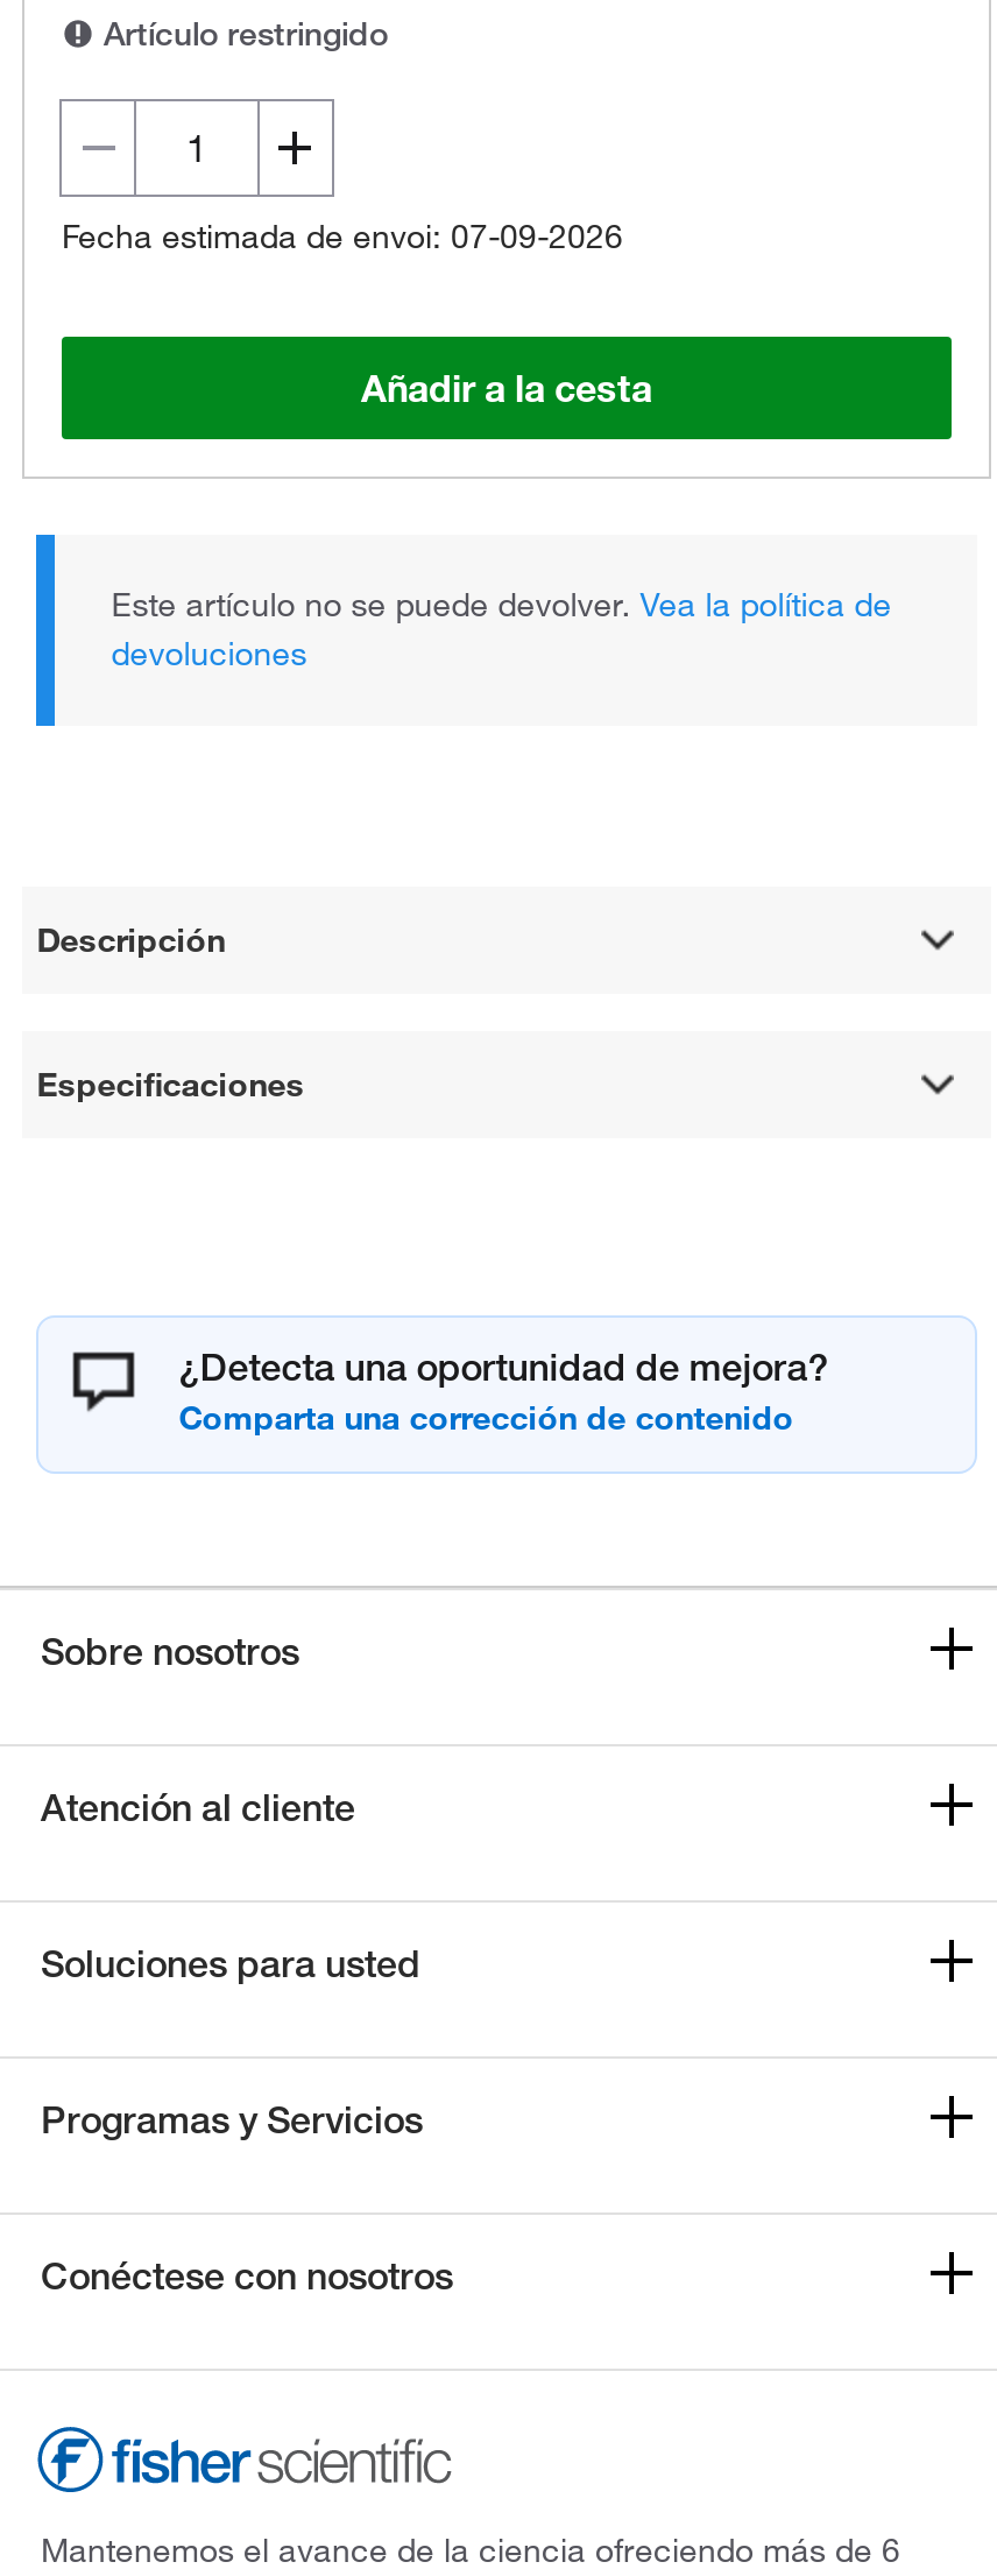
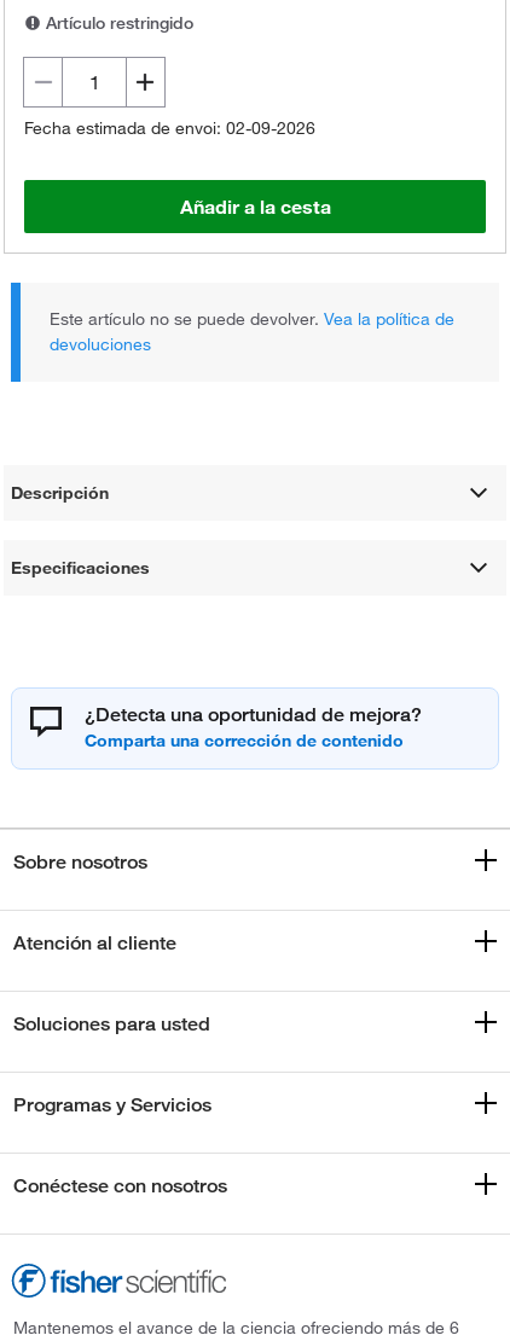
[62,216,623,257] Fecha estimada de envoi: 07-09-2026 -> [24,117,315,139] Fecha estimada de envoi: 02-09-2026

